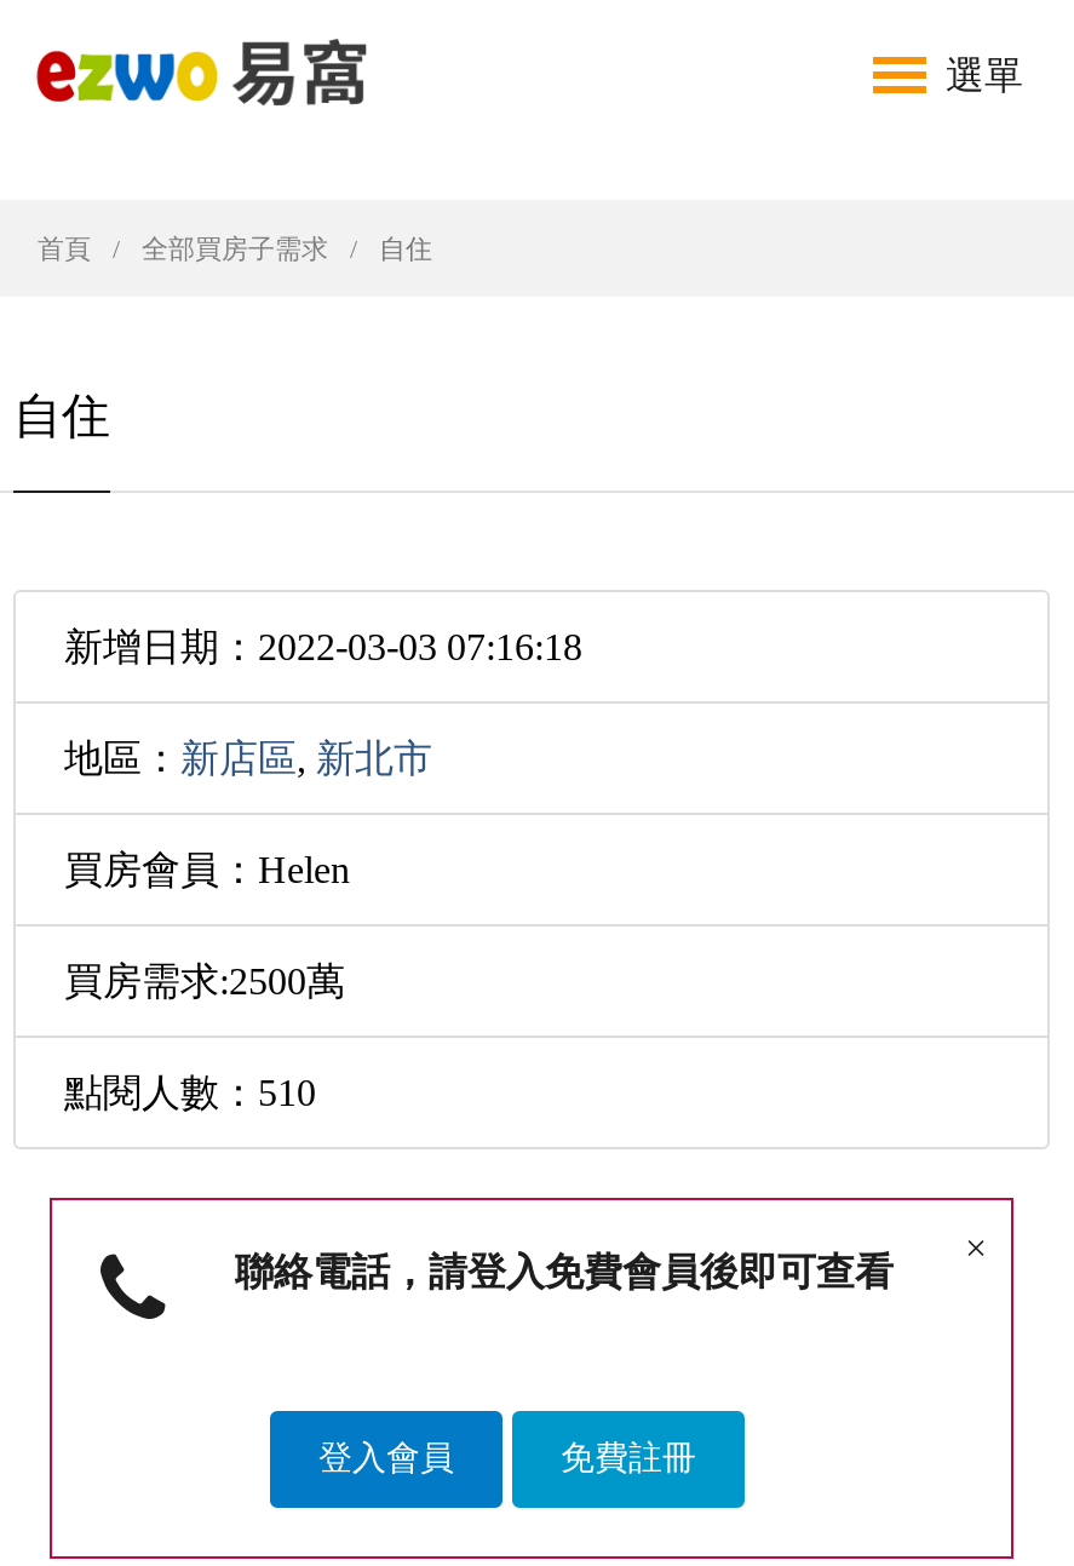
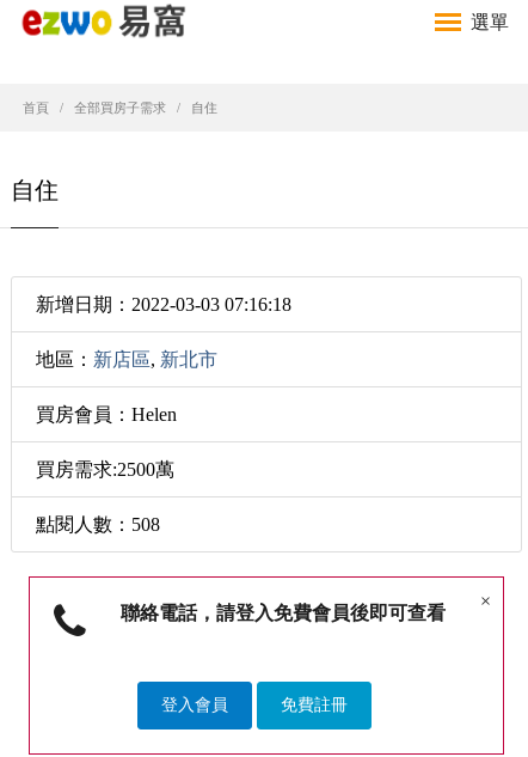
[64,1072,316,1113] 點閱人數：510 -> [36,514,160,535] 點閱人數：508

